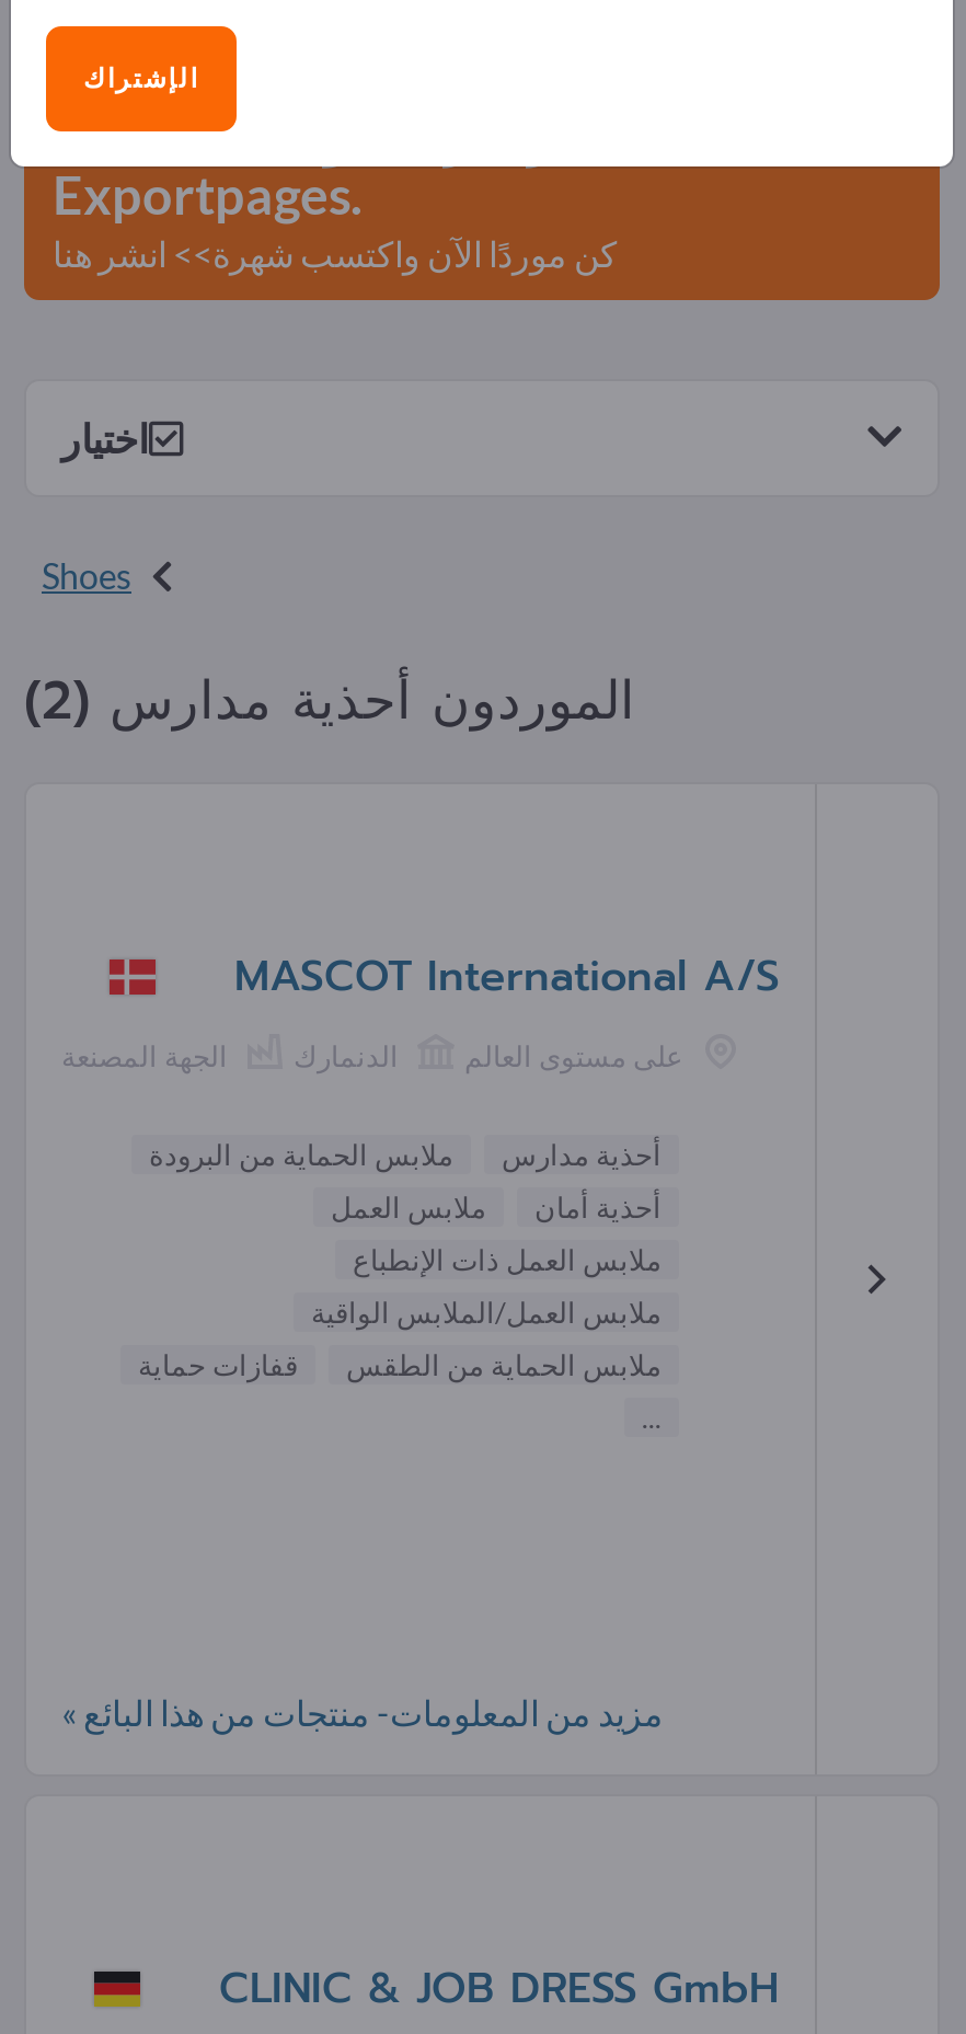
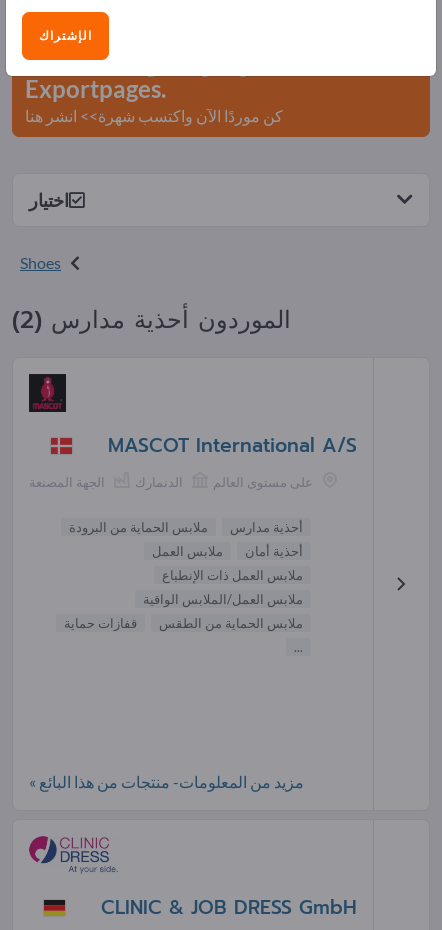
none -> [28,373,67,413] [image]
none -> [28,835,116,873] [image]

